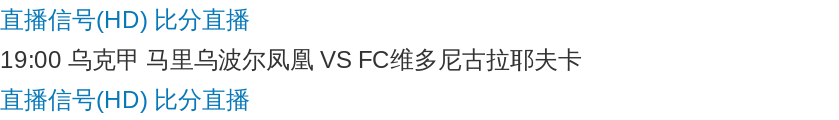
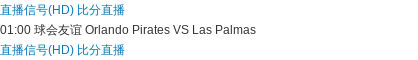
[0,46,582,74] 19:00 乌克甲马里乌波尔凤凰 VS FC维多尼古拉耶夫卡 -> [0,23,256,37] 01:00 球会友谊Orlando Pirates VS Las Palmas

